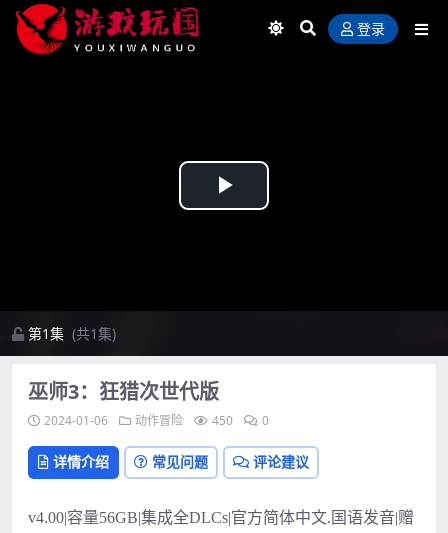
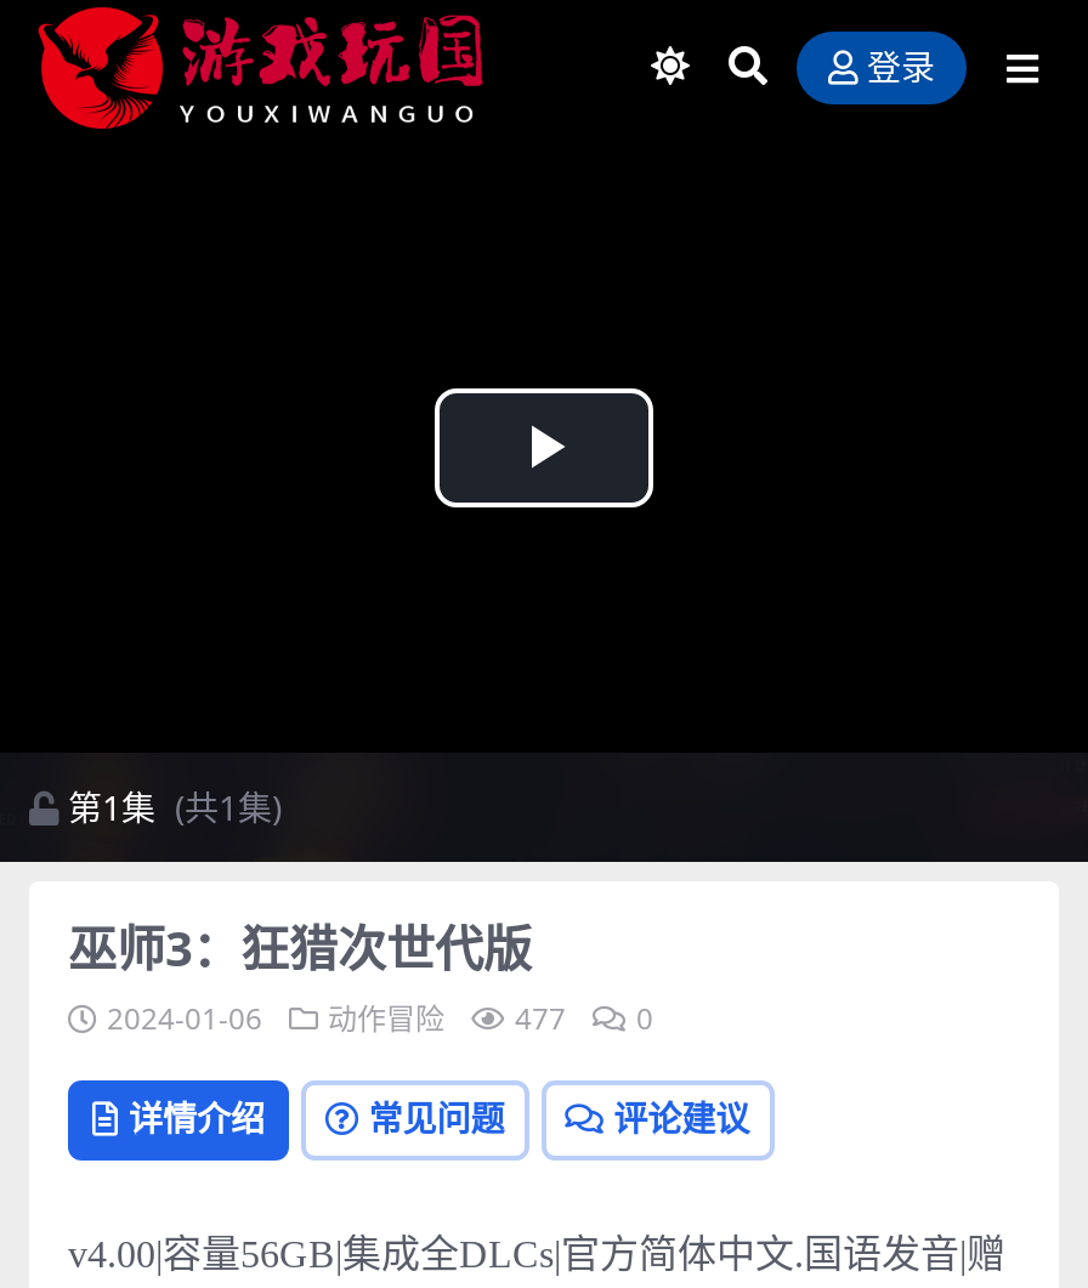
[44,412,269,429] 2024-01-06 动作冒险 450 0 -> [107,998,653,1039] 2024-01-06 动作冒险 477 0

